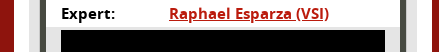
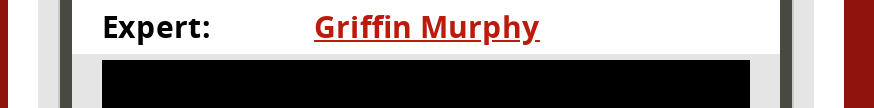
[169,3,329,24] Raphael Esparza (VSI) -> [314,7,540,49] Griffin Murphy

